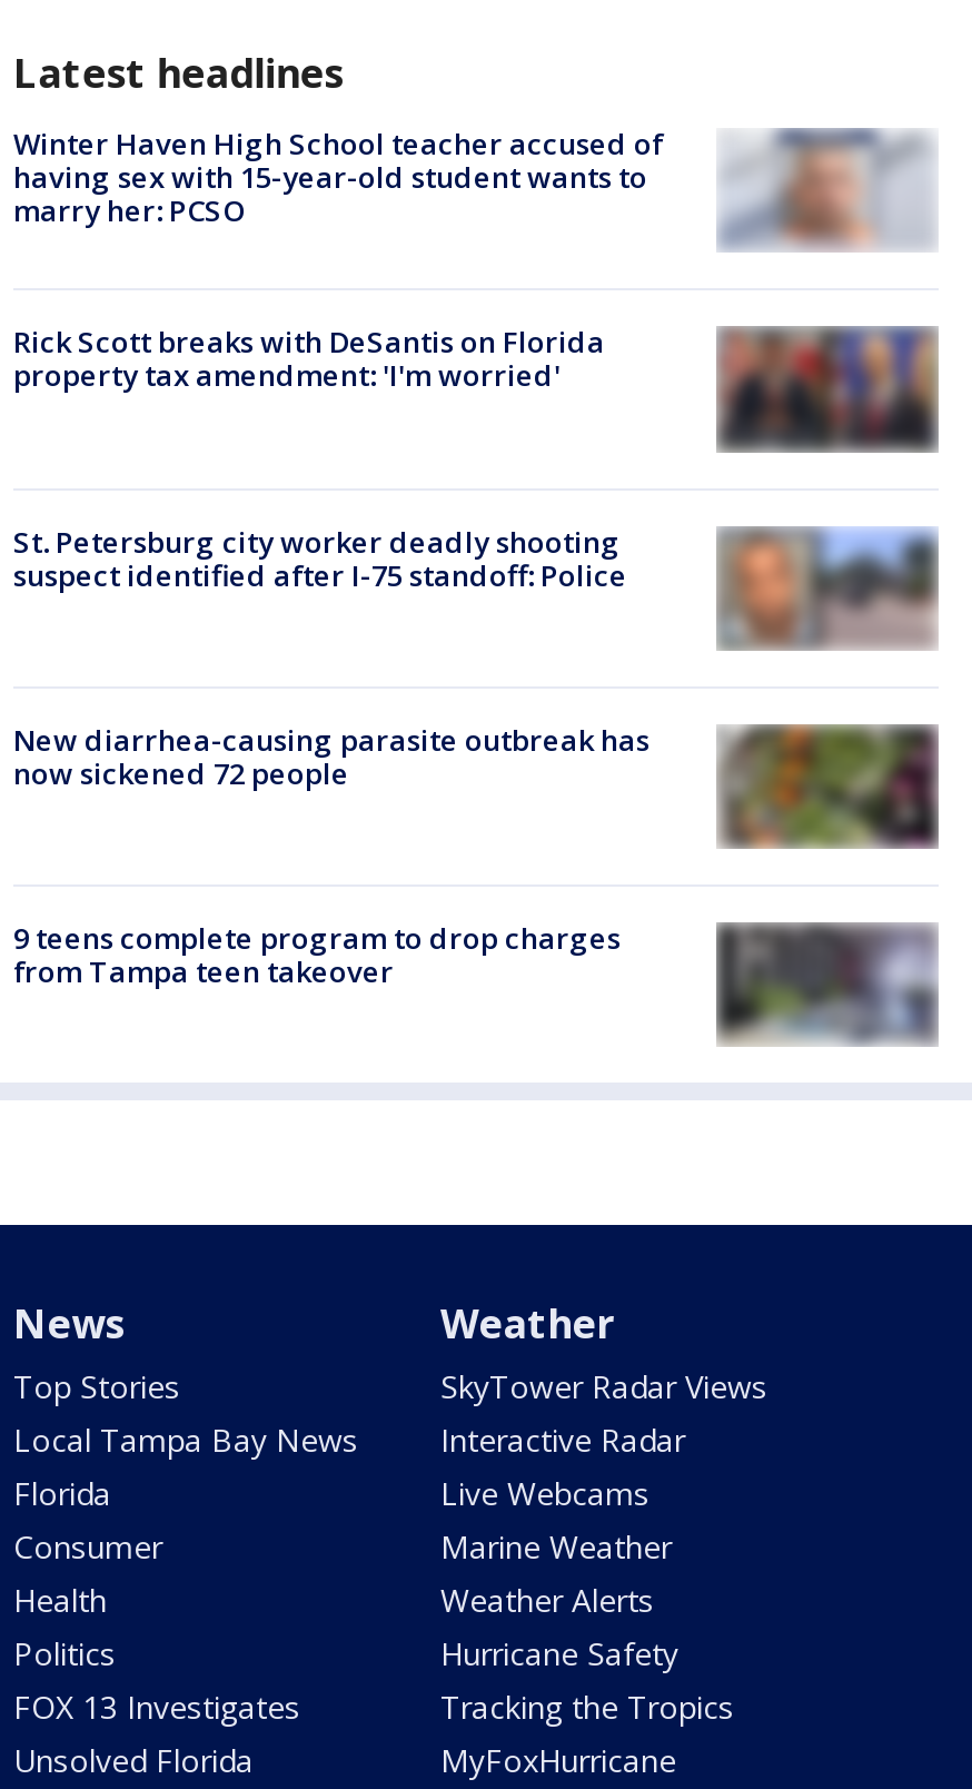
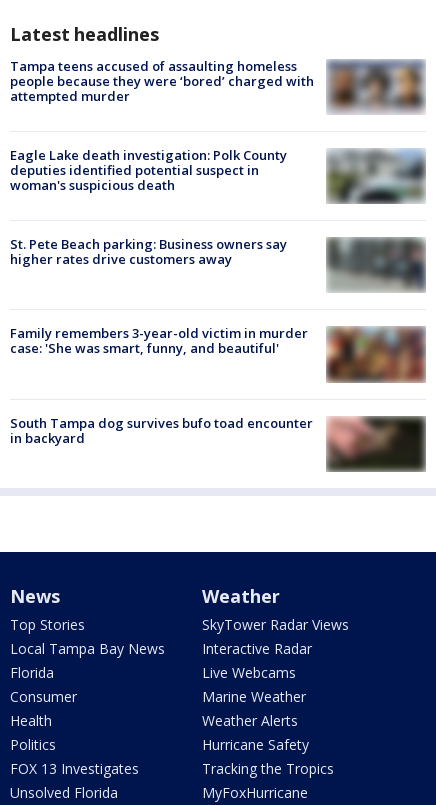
[13,124,934,245] [image] | Winter Haven High School teacher accused of | having sex with 15-year-old student wants to | marry her: PCSO -> [10,57,425,112] [image] | Tampa teens accused of assaulting homeless | people because they were ‘bored’ charged with | attempted murder
[13,322,605,396] Rick Scott breaks with DeSantis on Florida | property tax amendment: 'I'm worried' -> [10,146,287,194] Eagle Lake death investigation: Polk County | deputies identified potential suspect in | woman's suspicious death
[718,327,936,452] [image] -> [328,149,425,203] [image]
[13,521,627,595] St. Petersburg city worker deadly shooting | suspect identified after I-75 standoff: Police -> [10,235,287,268] St. Pete Beach parking: Business owners say | higher rates drive customers away
[721,527,939,648] [image] -> [328,237,426,291] [image]
[13,720,936,846] [image] | New diarrhea-causing parasite outbreak has | now sickened 72 people -> [10,324,426,382] [image] | Family remembers 3-year-old victim in murder | case: 'She was smart, funny, and beautiful'
[13,918,621,992] 9 teens complete program to drop charges | from Tampa teen takeover -> [10,414,313,447] South Tampa dog survives bufo toad encounter | in backyard
[716,921,939,1046] [image] -> [326,416,426,472] [image]

